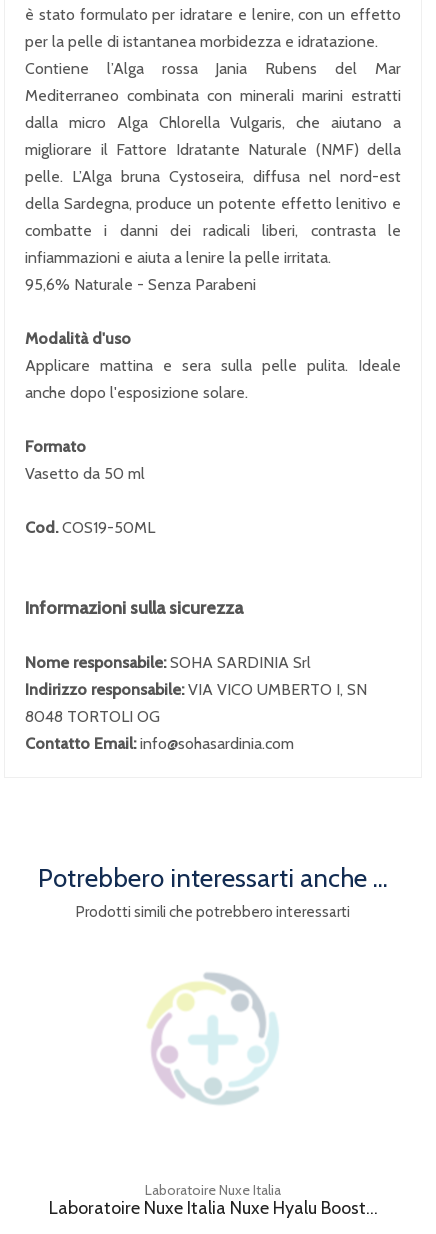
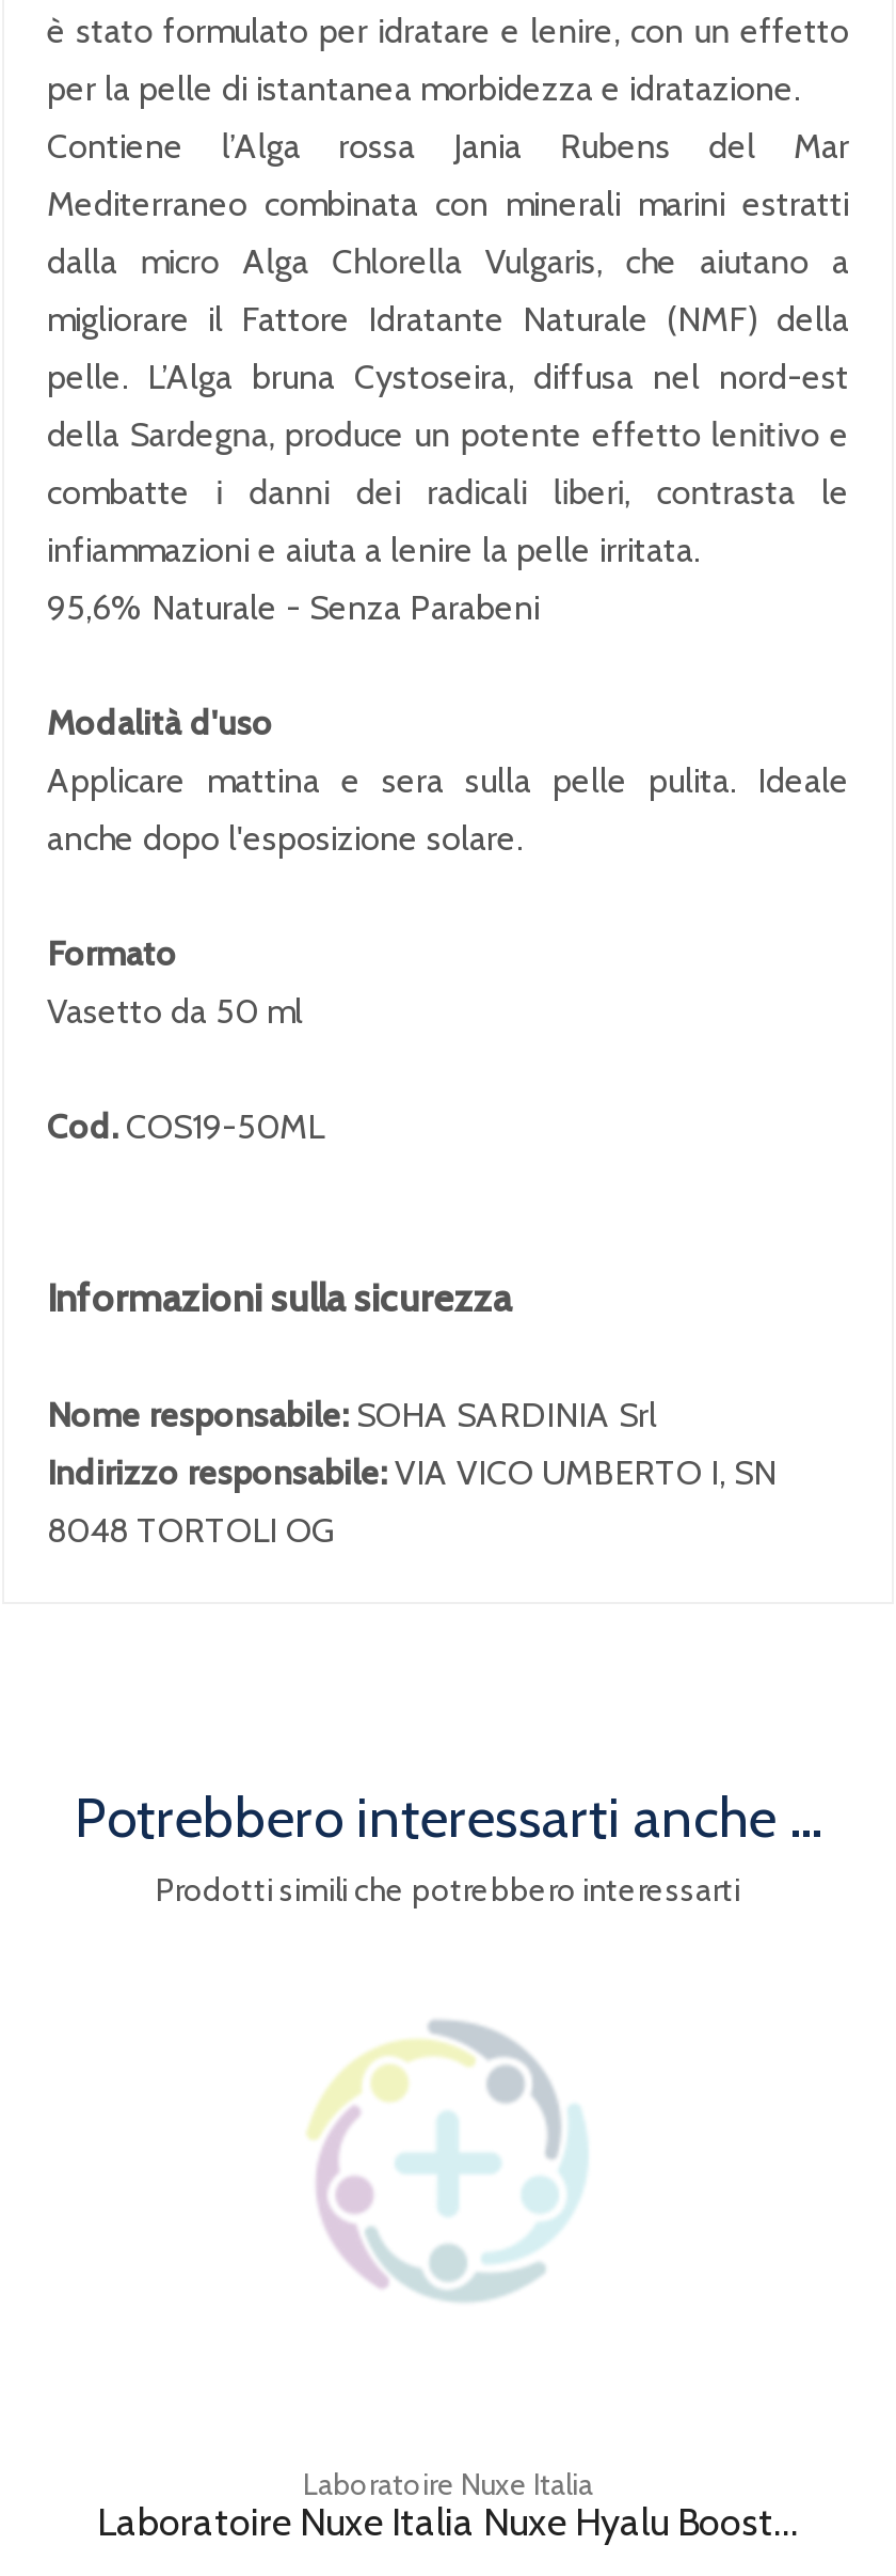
[25,734,294,753] Contatto Email: info@sohasardinia.com -> none

